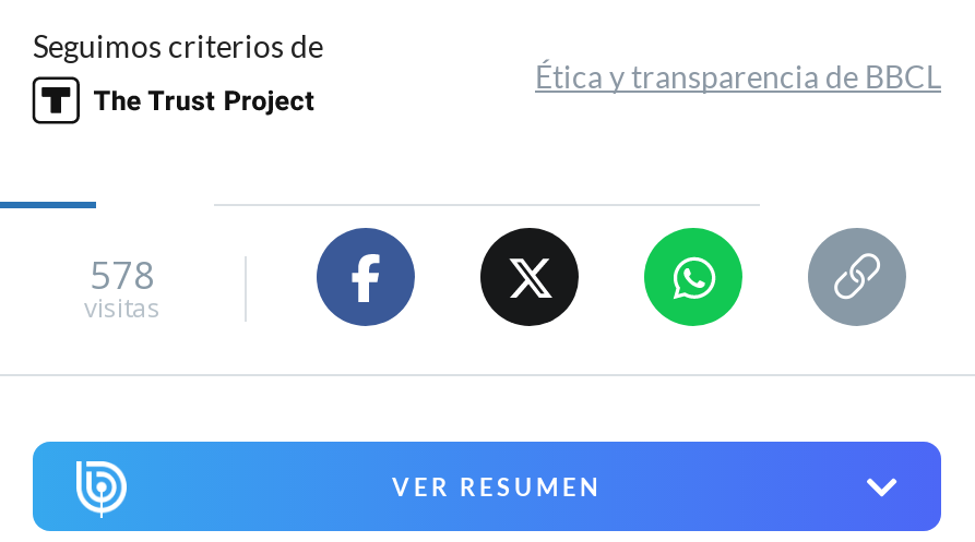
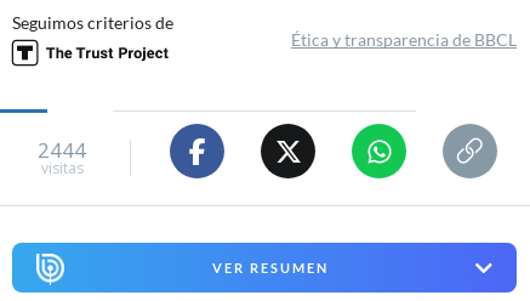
[90,250,155,300] 578 -> [38,136,86,164] 2444

